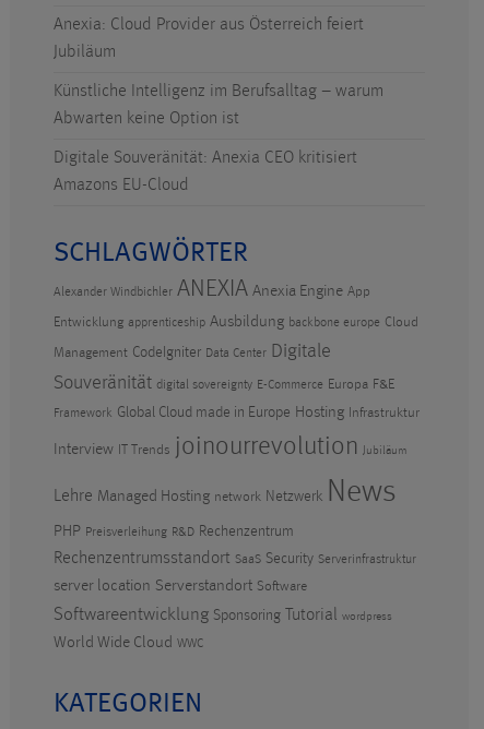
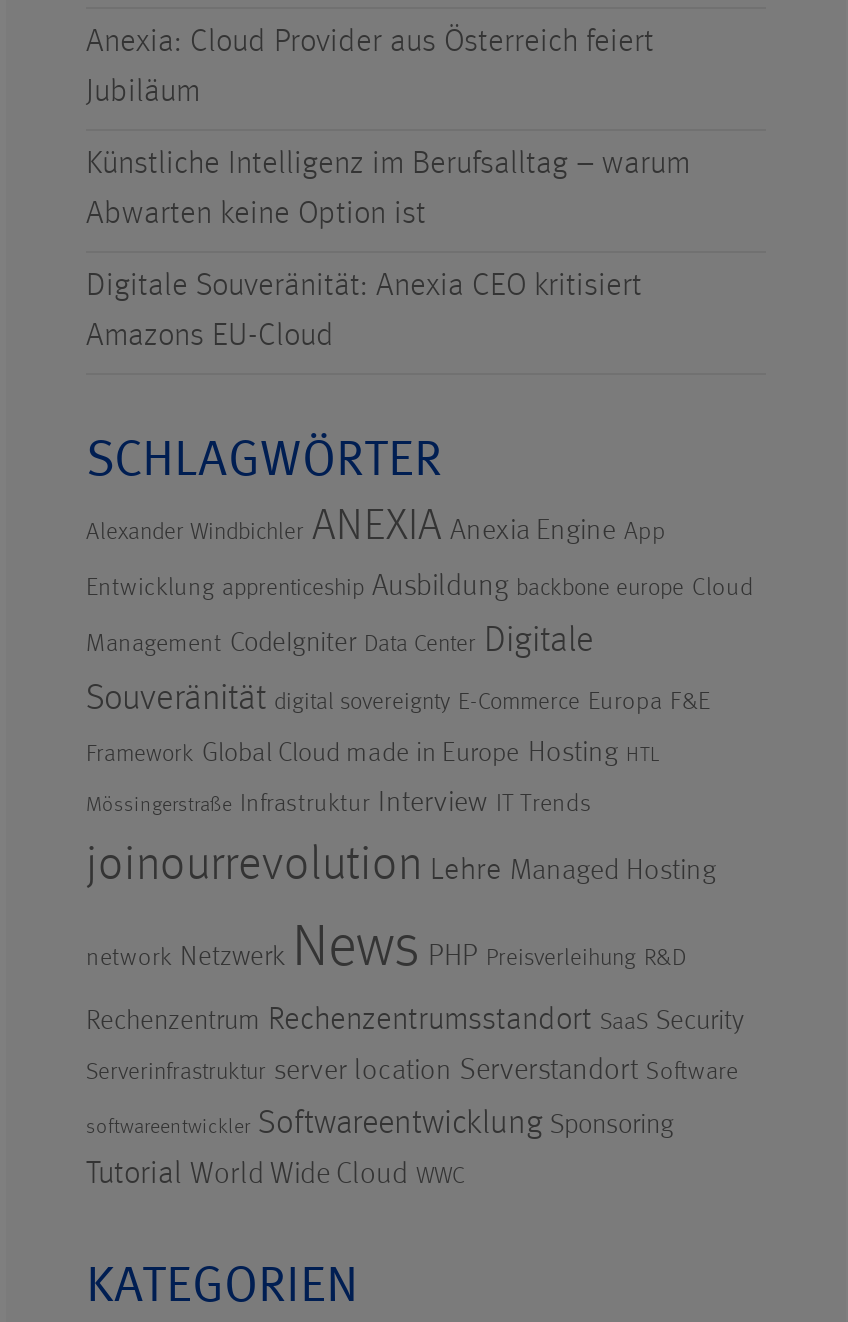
[54,405,420,420] Framework Global Cloud made in Europe Hosting Infrastruktur -> [86,739,660,767] Framework Global Cloud made in Europe Hosting HTL
[54,434,406,460] Interview IT Trends joinourrevolution Jubiläum -> [86,789,592,817] Mössingerstraße Infrastruktur Interview IT Trends
[54,477,397,540] Lehre Managed Hosting network Netzwerk News | PHP Preisverleihung R&D Rechenzentrum -> [86,843,716,891] joinourrevolution Lehre Managed Hosting
[54,550,416,567] Rechenzentrumsstandort SaaS Security Serverinfrastruktur -> [86,921,744,1037] network Netzwerk News PHP Preisverleihung R&D | Rechenzentrum Rechenzentrumsstandort SaaS Security
[54,577,307,595] server location Serverstandort Software -> [86,1055,738,1087] Serverinfrastruktur server location Serverstandort Software
[54,606,392,624] Softwareentwicklung Sponsoring Tutorial wordpress -> [86,1107,674,1141] softwareentwickler Softwareentwicklung Sponsoring
[54,634,203,651] World Wide Cloud WWC -> [86,1159,464,1191] Tutorial World Wide Cloud WWC

